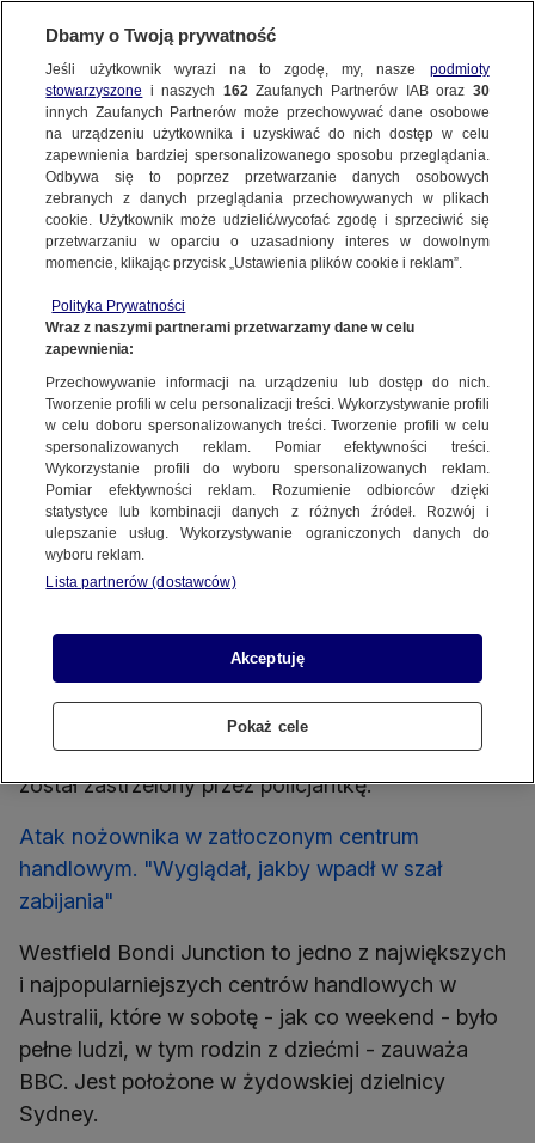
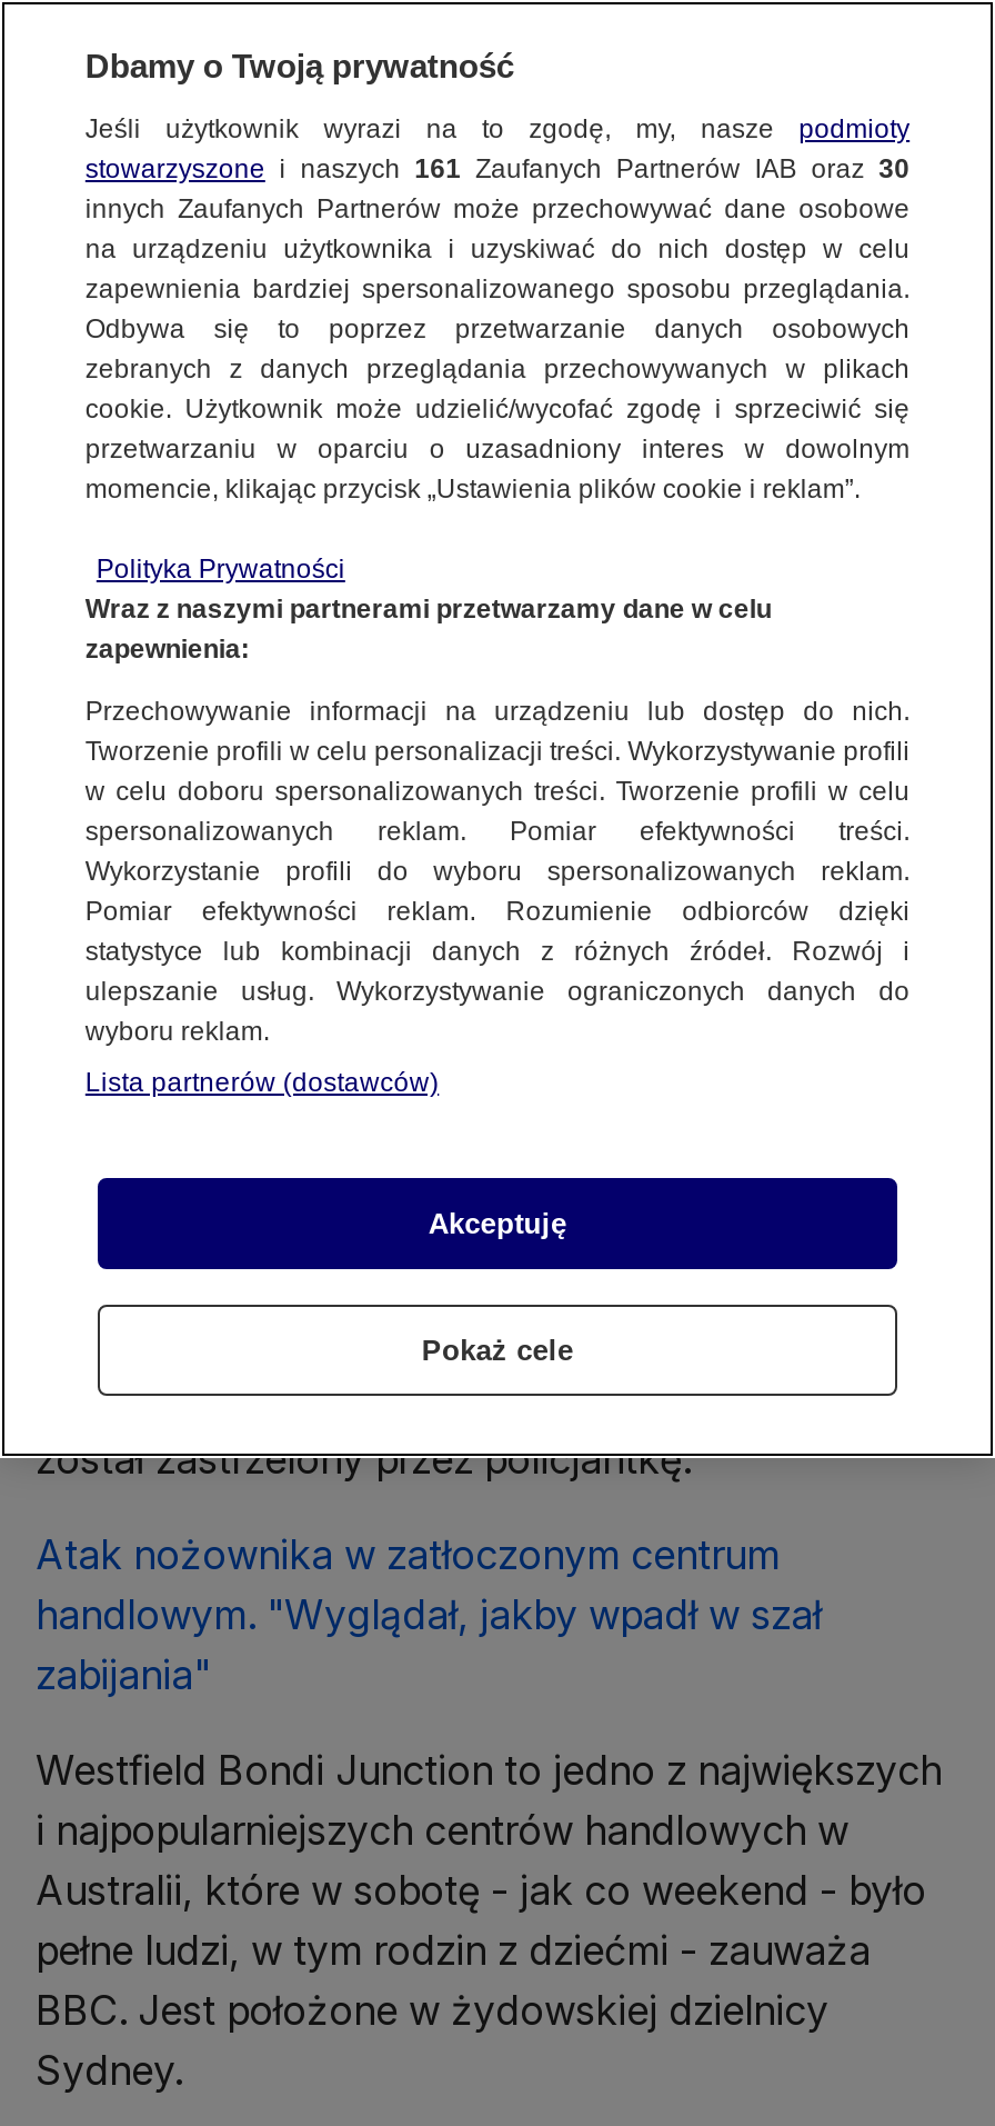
[46,82,489,99] stowarzyszone i naszych 162 Zaufanych Partnerów IAB oraz 30 -> [85,153,910,184] stowarzyszone i naszych 161 Zaufanych Partnerów IAB oraz 30

